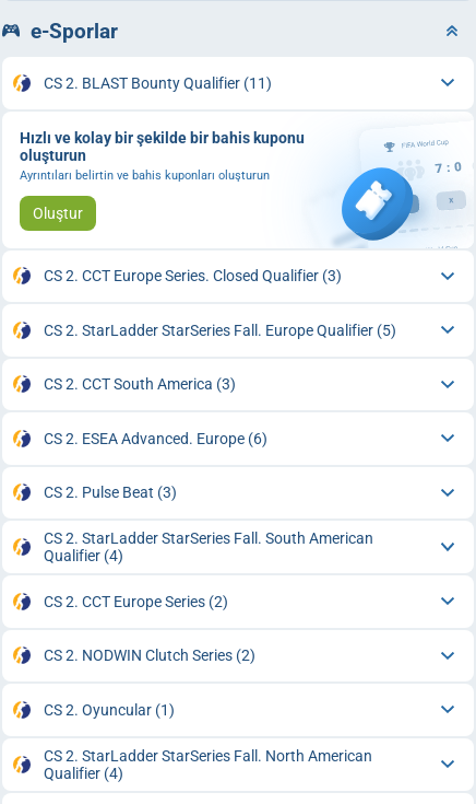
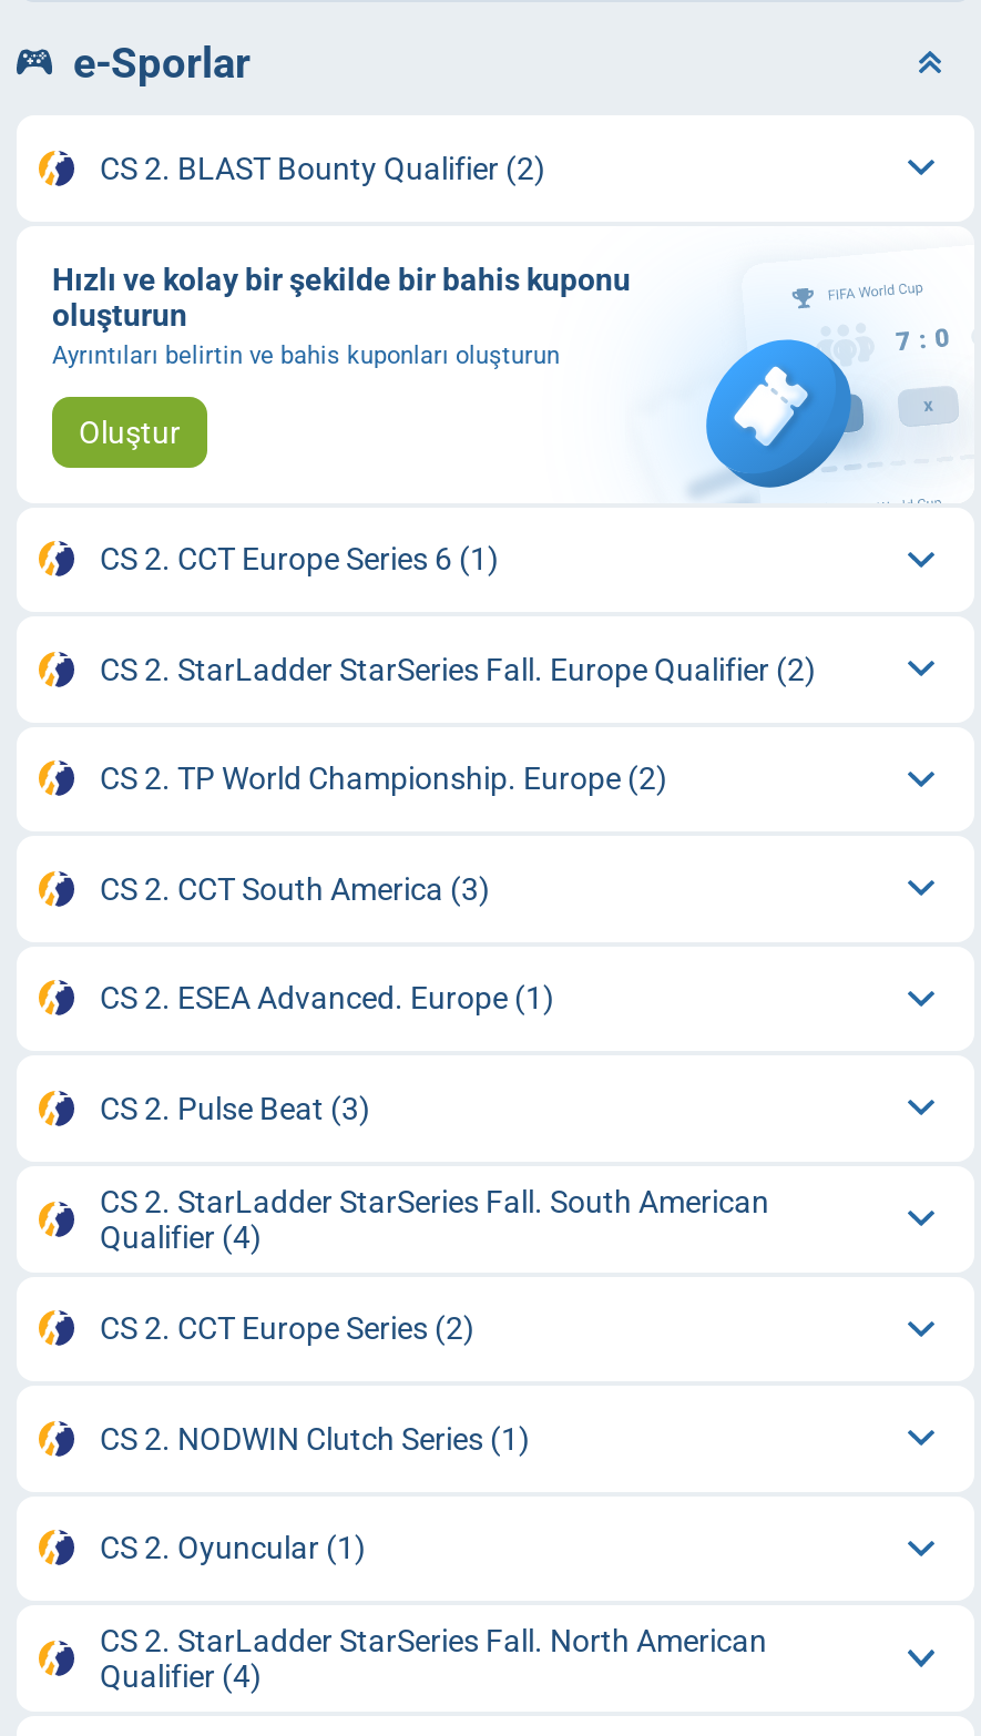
[43,74,271,92] CS 2. BLAST Bounty Qualifier (11) -> [100,150,545,186] CS 2. BLAST Bounty Qualifier (2)
[43,267,396,339] CS 2. CCT Europe Series. Closed Qualifier (3) | CS 2. StarLadder StarSeries Fall. Europe Qualifier (5) -> [100,541,816,796] CS 2. CCT Europe Series 6 (1) | CS 2. StarLadder StarSeries Fall. Europe Qualifier (2) | CS 2. TP World Championship. Europe (2)
[43,430,267,447] CS 2. ESEA Advanced. Europe (6) -> [100,980,554,1016] CS 2. ESEA Advanced. Europe (1)
[43,647,255,664] CS 2. NODWIN Clutch Series (2) -> [100,1421,530,1456] CS 2. NODWIN Clutch Series (1)

